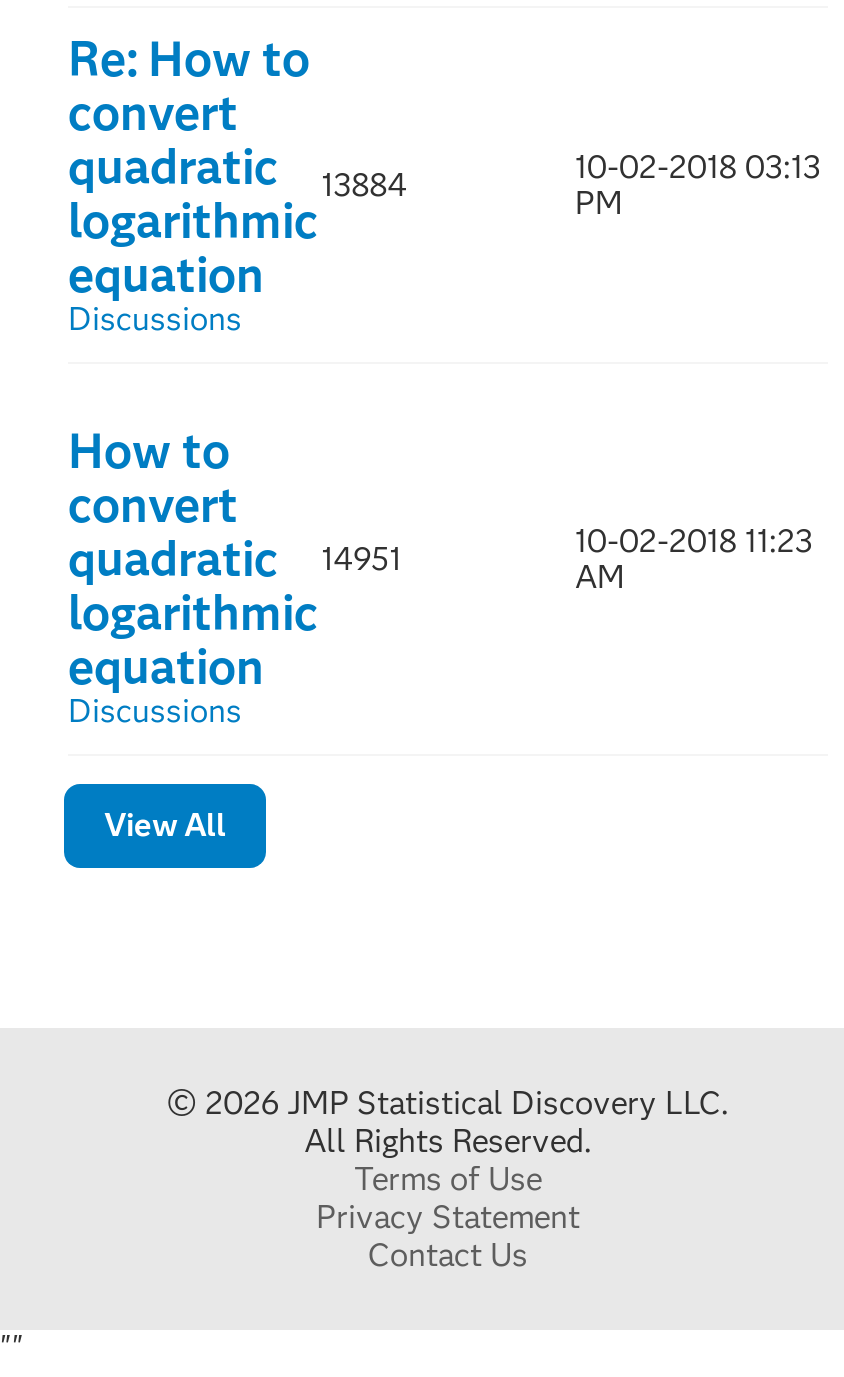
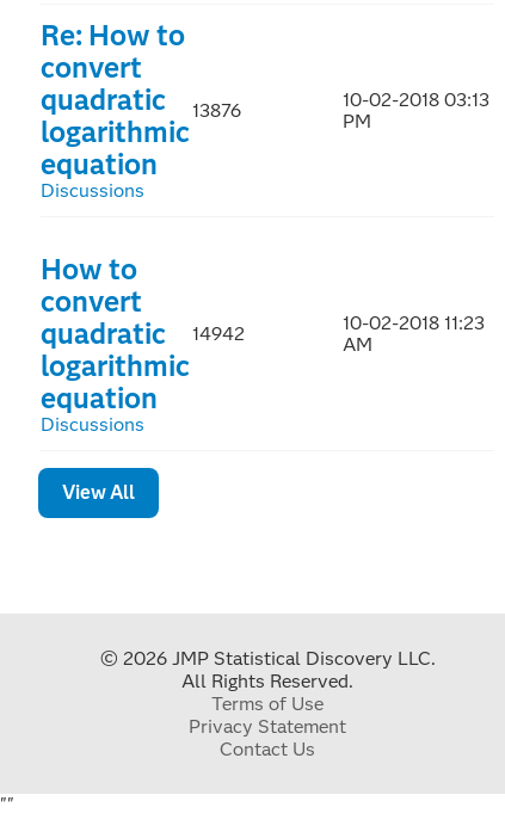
[68,138,407,203] quadratic 13884 -> [41,82,241,121] quadratic 13876
[68,530,401,588] quadratic 14951 -> [41,316,244,351] quadratic 14942

